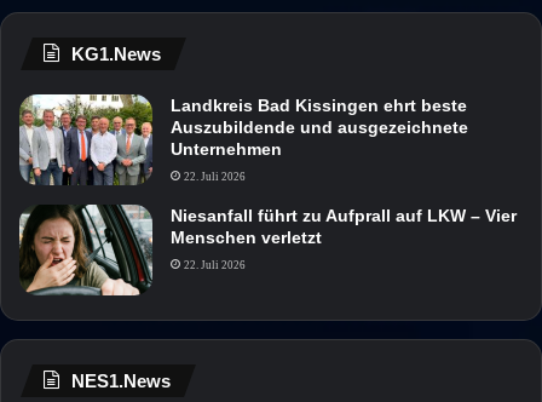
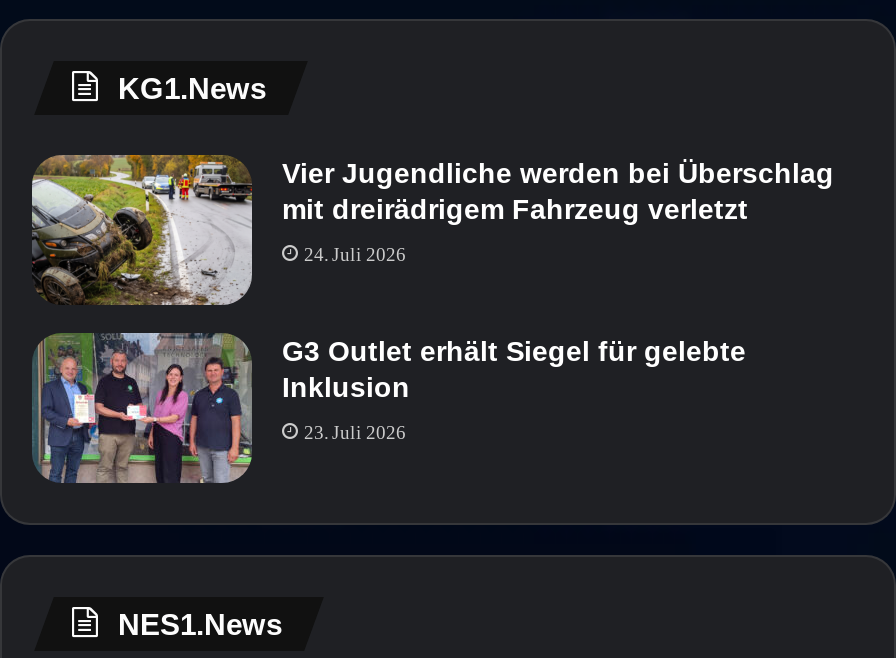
[18,93,468,186] [image] | Landkreis Bad Kissingen ehrt beste | Auszubildende und ausgezeichnete | Unternehmen -> [30,154,834,306] [image] | Vier Jugendliche werden bei Überschlag | mit dreirädrigem Fahrzeug verletzt
[184,171,246,183] 22. Juli 2026 -> [304,246,406,266] 24. Juli 2026
[18,203,517,297] [image] | Niesanfall führt zu Aufprall auf LKW – Vier | Menschen verletzt -> [32,330,746,484] [image] | G3 Outlet erhält Siegel für gelebte | Inklusion
[184,259,246,271] 22. Juli 2026 -> [304,424,406,444] 23. Juli 2026

